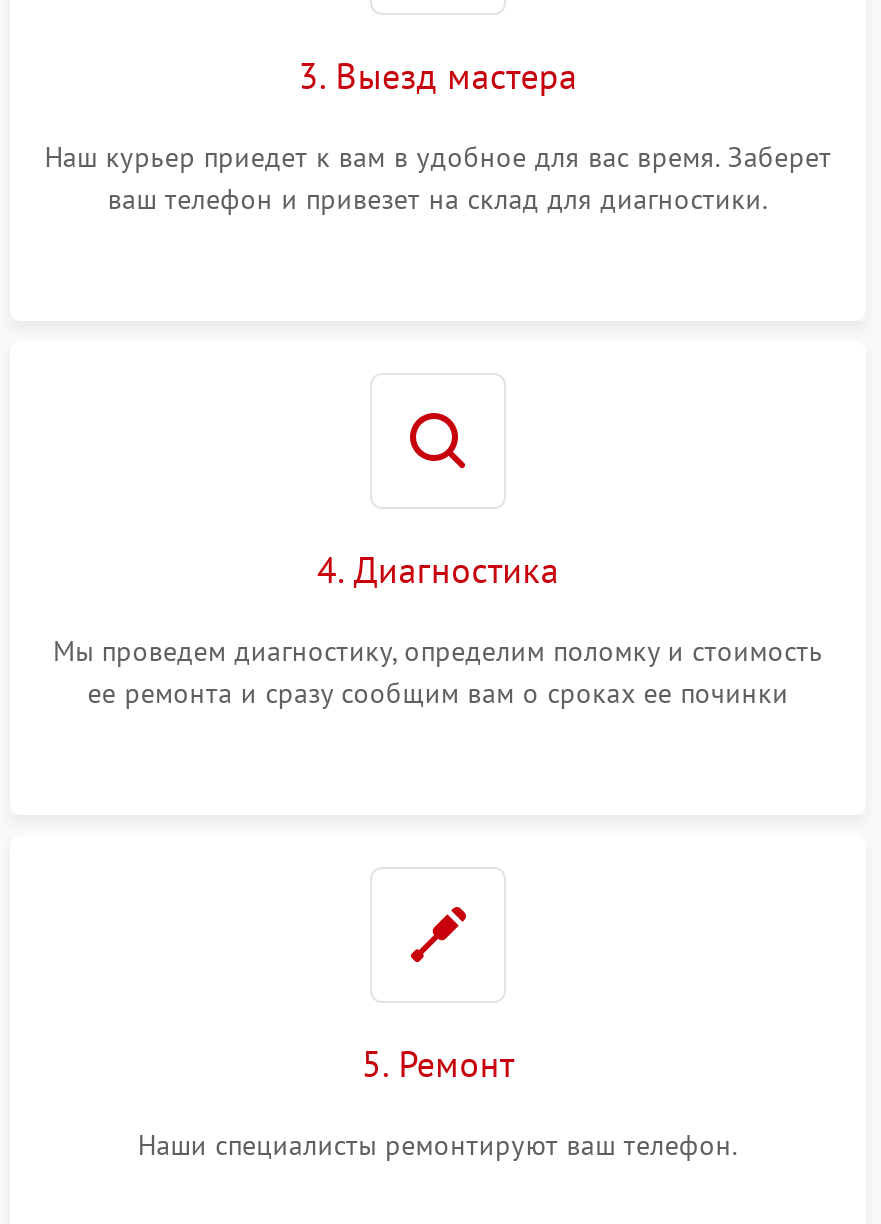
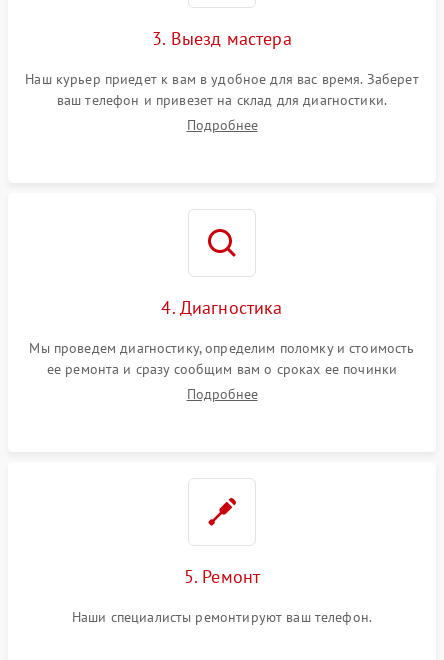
none -> [186,116,257,134] Подробнее
none -> [186,385,257,403] Подробнее

